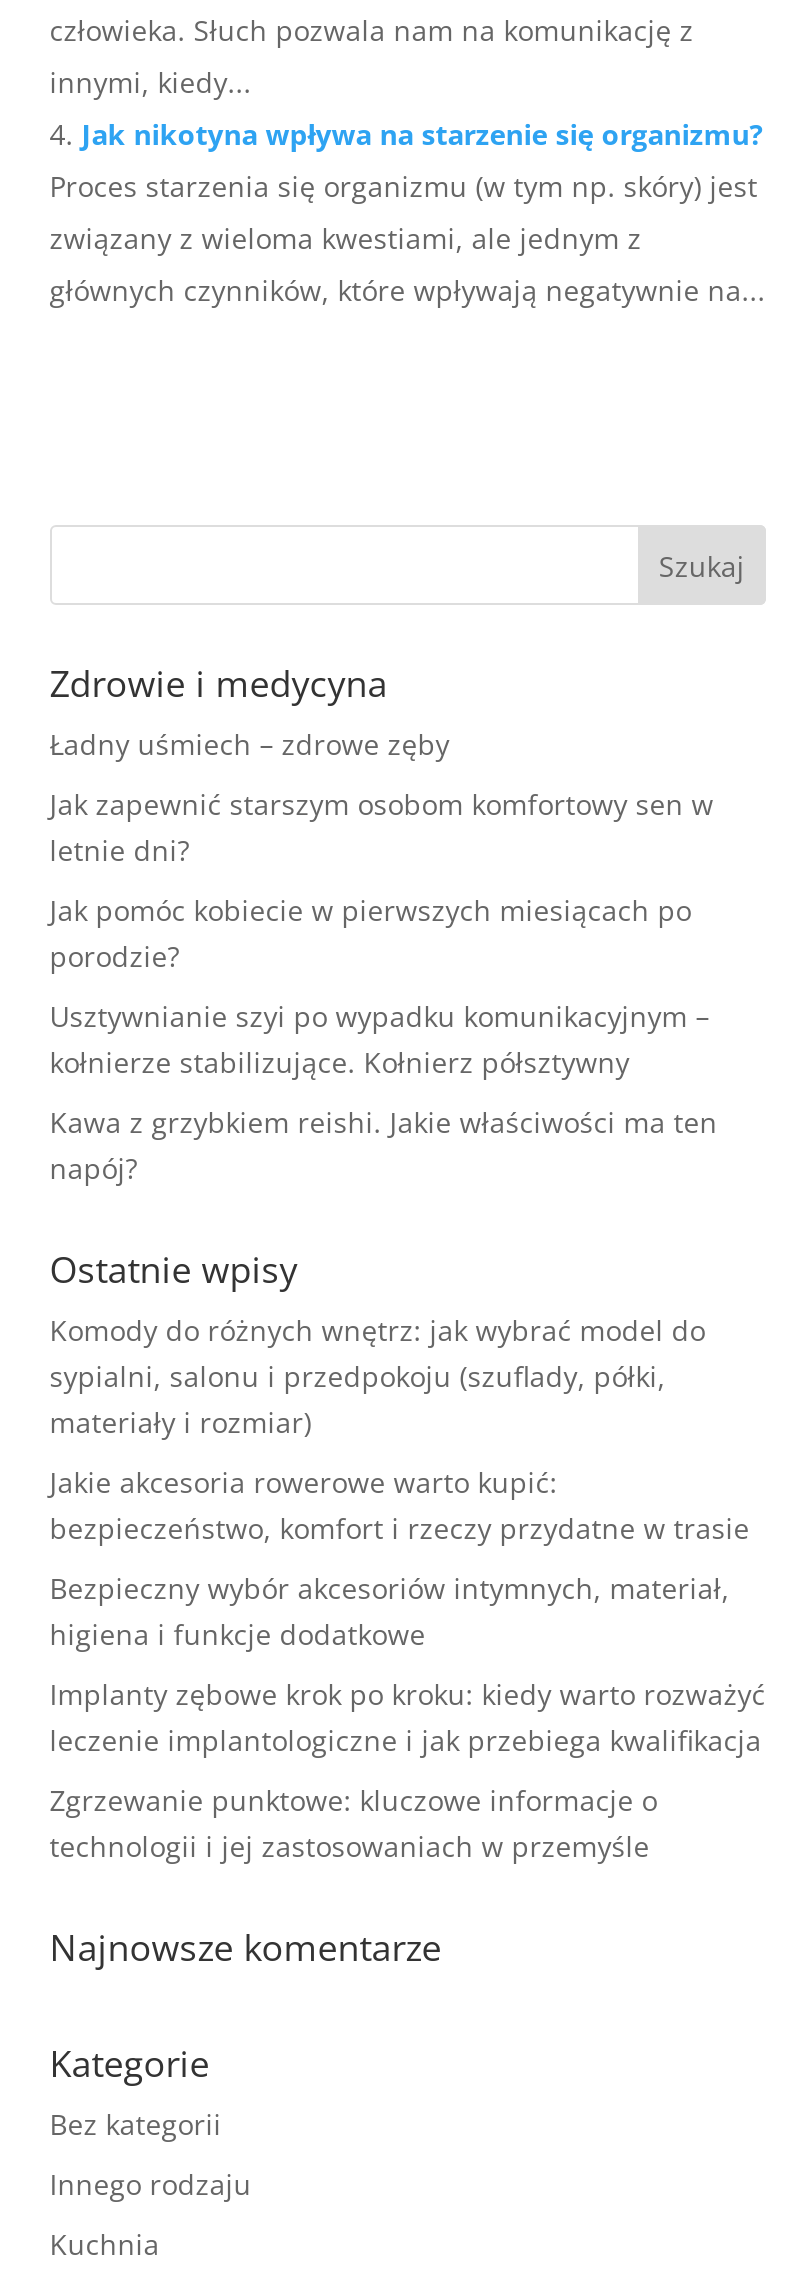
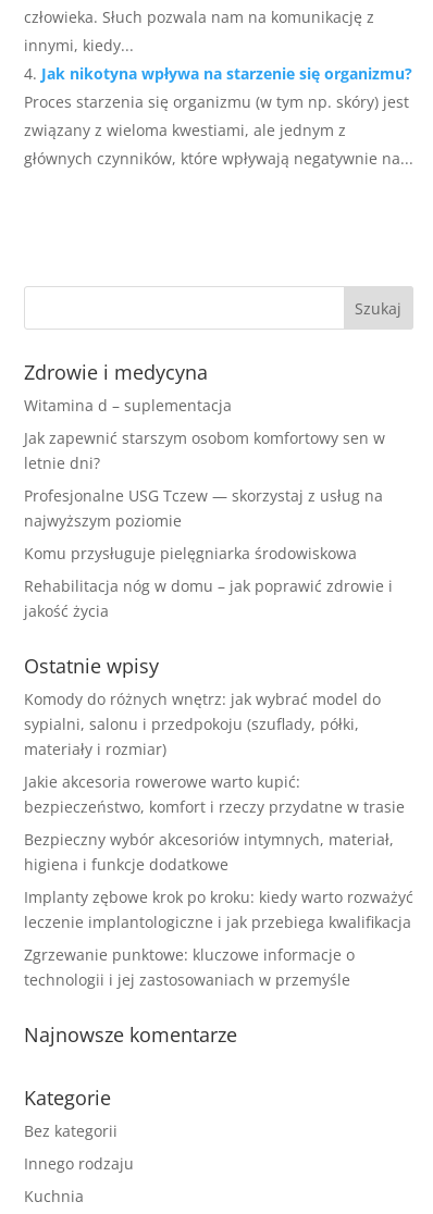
[50,725,450,763] Ładny uśmiech – zdrowe zęby -> [24,395,232,415] Witamina d – suplementacja
[50,891,692,975] Jak pomóc kobiecie w pierwszych miesiącach po | porodzie? -> [24,485,383,531] Profesjonalne USG Tczew — skorzystaj z usług na | najwyższym poziomie
[50,997,710,1081] Usztywnianie szyi po wypadku komunikacyjnym – | kołnierze stabilizujące. Kołnierz półsztywny -> [24,543,357,563] Komu przysługuje pielęgniarka środowiskowa
[50,1103,718,1187] Kawa z grzybkiem reishi. Jakie właściwości ma ten | napój? -> [24,575,393,621] Rehabilitacja nóg w domu – jak poprawić zdrowie i | jakość życia

